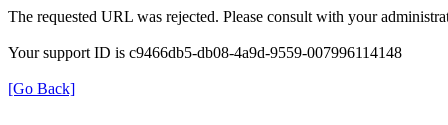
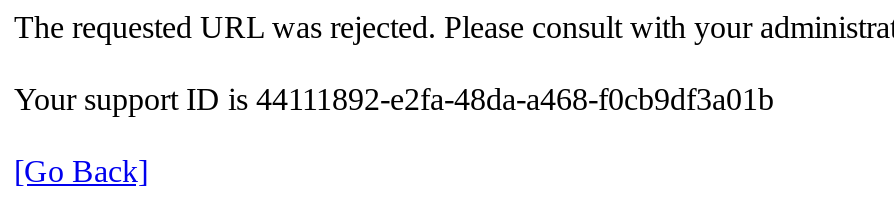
[8,44,402,61] Your support ID is c9466db5-db08-4a9d-9559-007996114148 -> [14,82,774,116] Your support ID is 44111892-e2fa-48da-a468-f0cb9df3a01b

